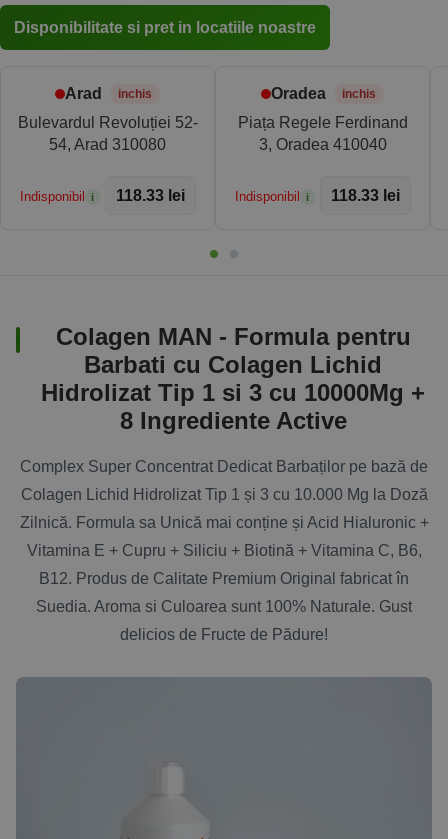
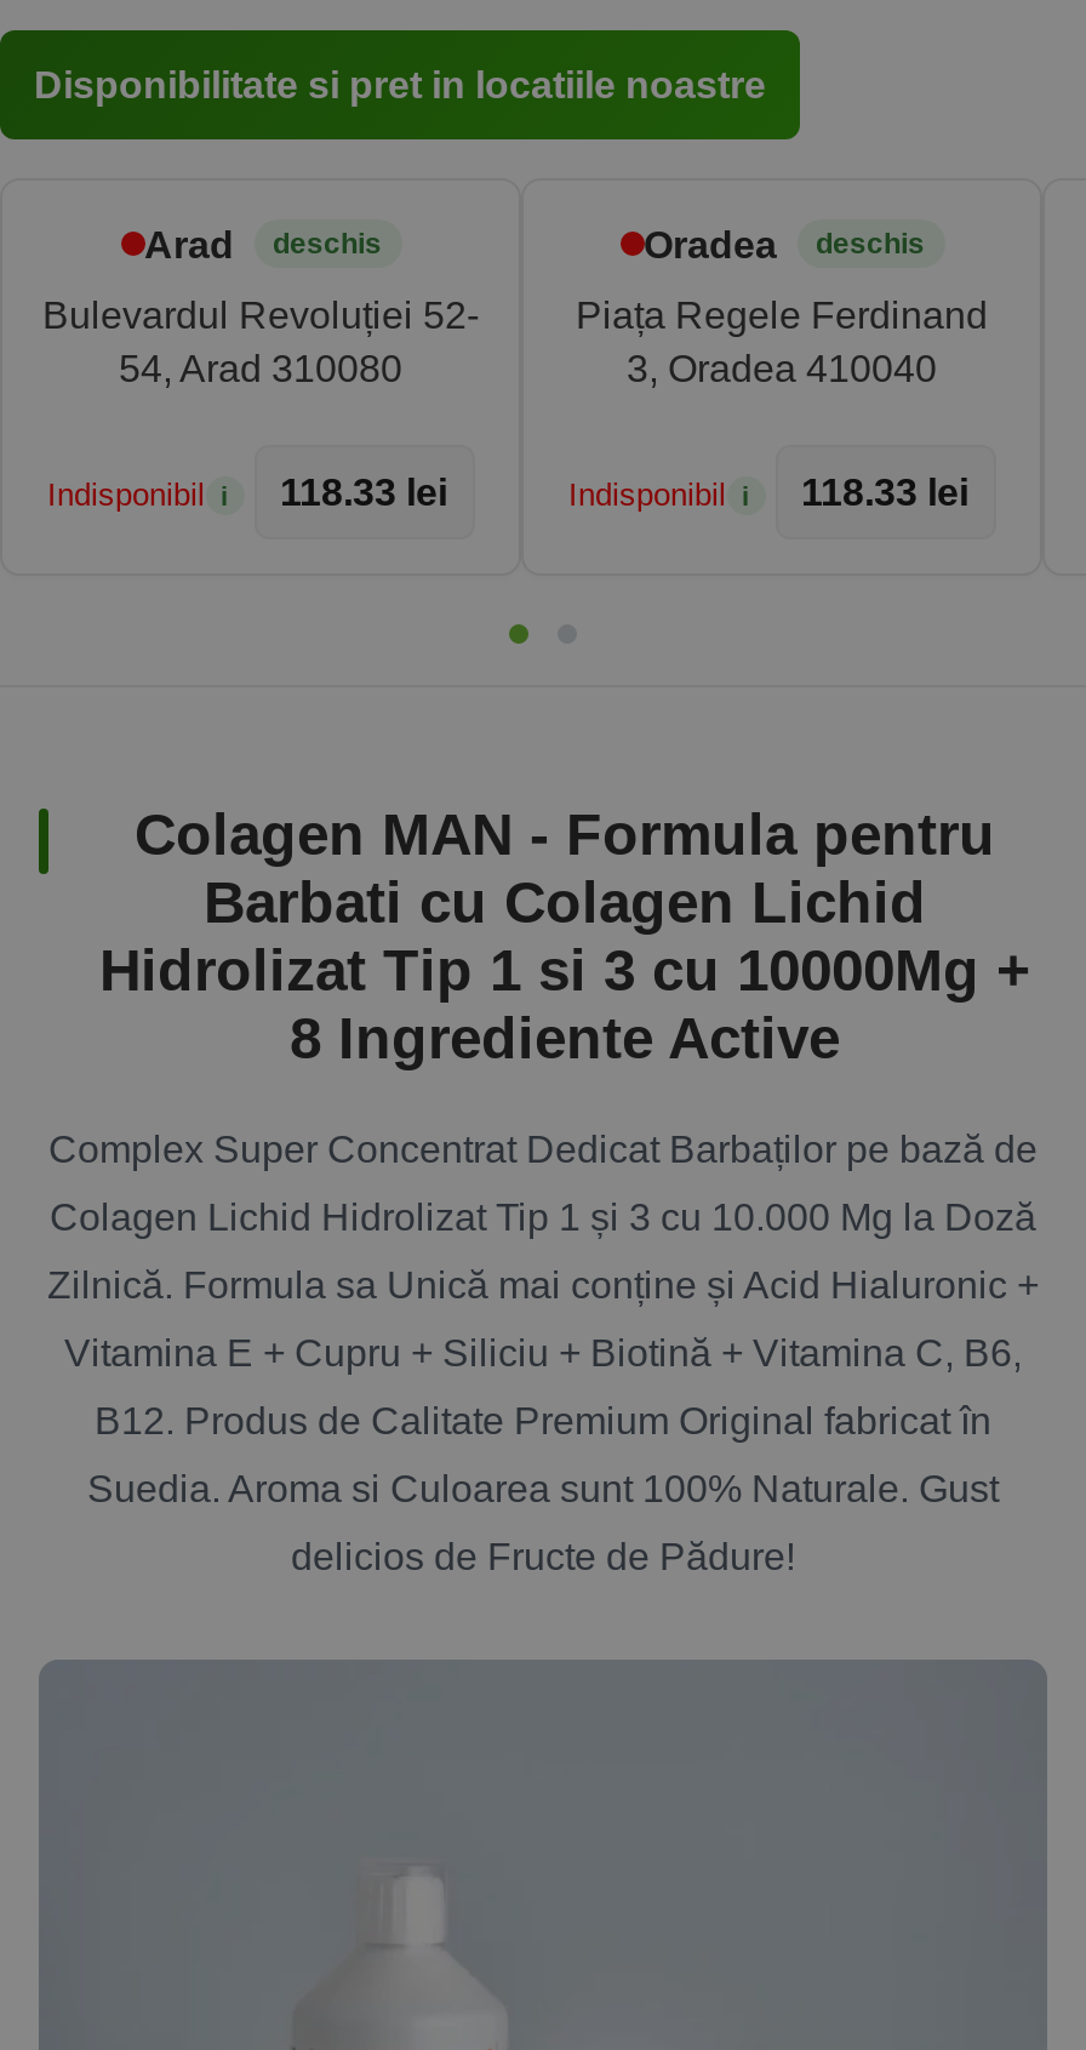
[118,87,152,101] inchis -> [273,227,382,261] deschis
[342,87,376,101] inchis -> [816,227,925,261] deschis

